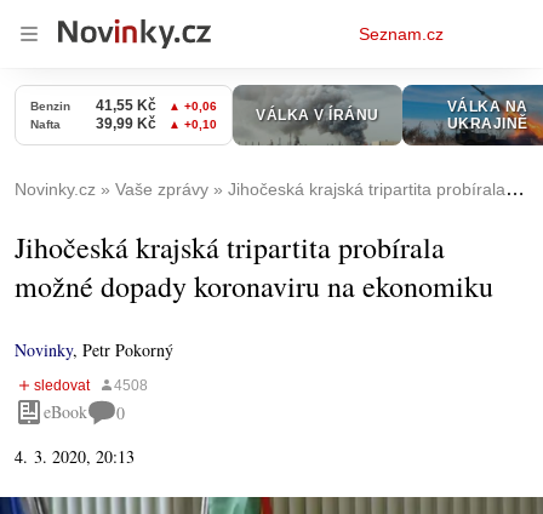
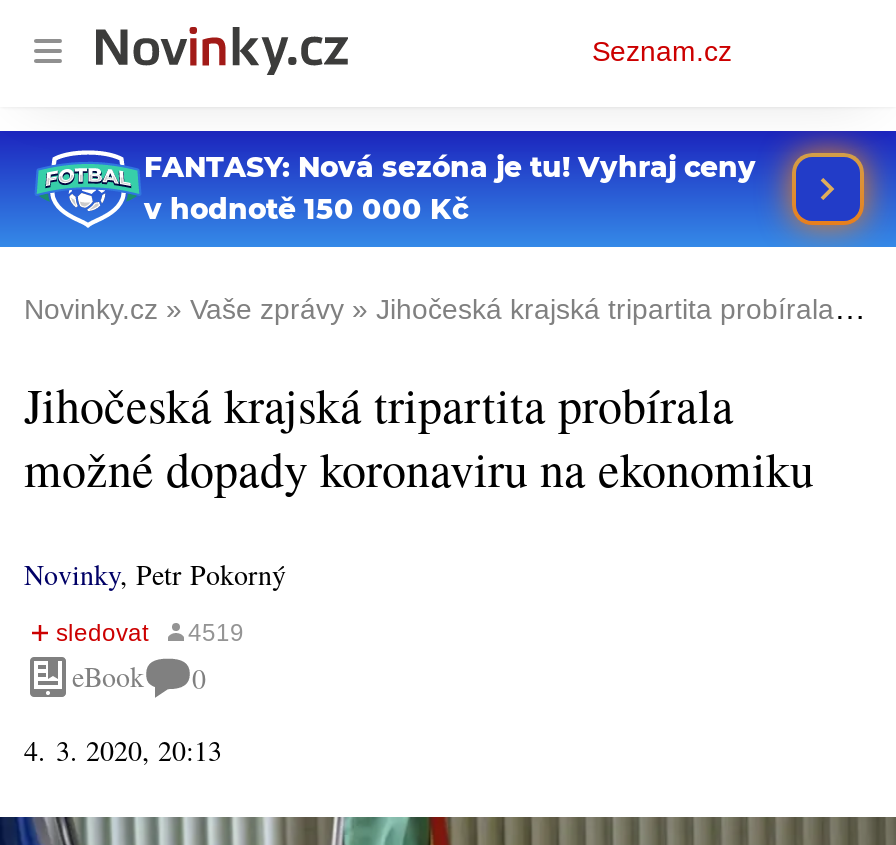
[4,82,539,152] [image] -> [6,129,890,249] [image]

